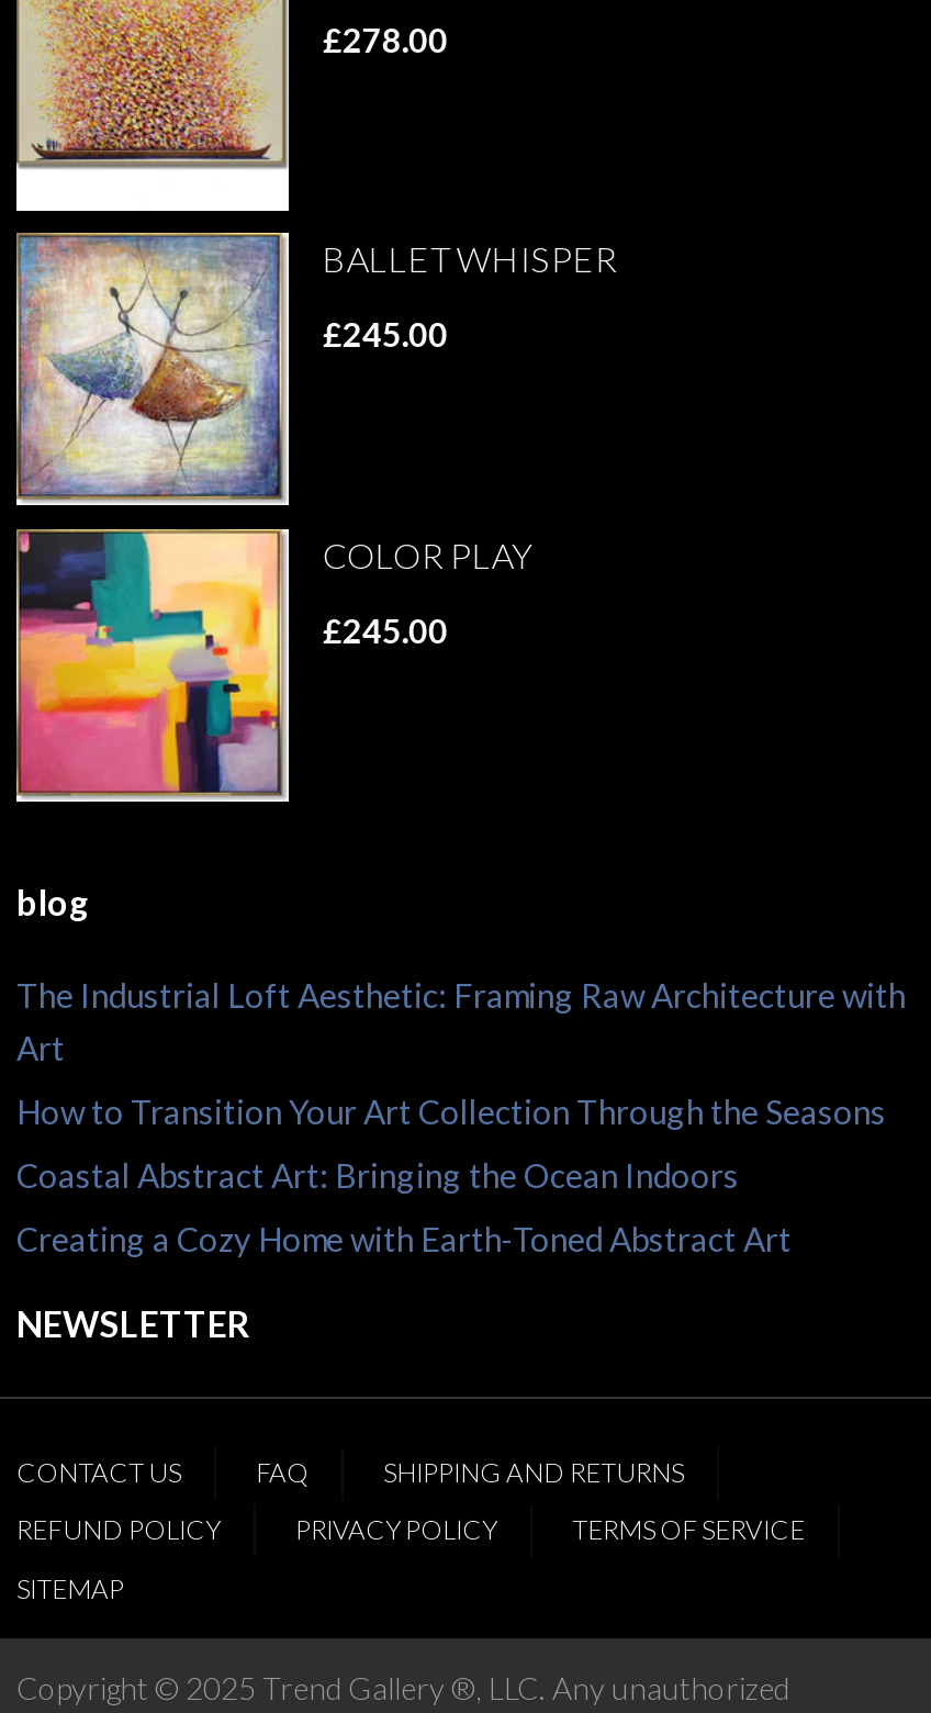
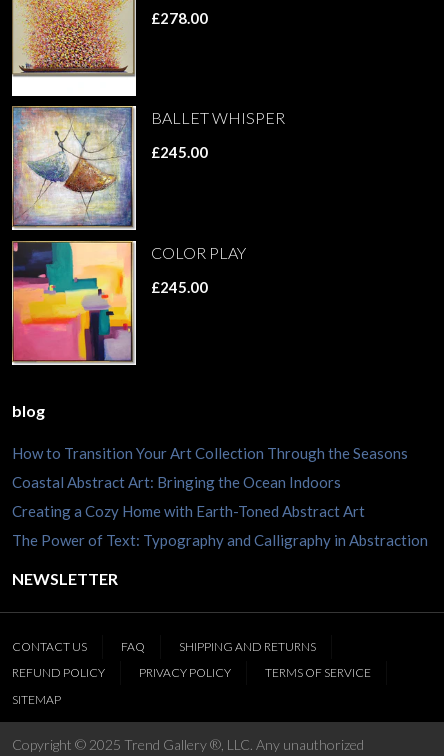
[16,975,906,1067] The Industrial Loft Aesthetic: Framing Raw Architecture with | Art -> none
moved [16,1091,886,1258] -> [12,444,408,520]: How to Transition Your Art Collection Through the Seasons | Coastal Abstract Art: Bringing the Ocean Indoors | Creating a Cozy Home with Earth-Toned Abstract Art
none -> [12,531,428,549] The Power of Text: Typography and Calligraphy in Abstraction

